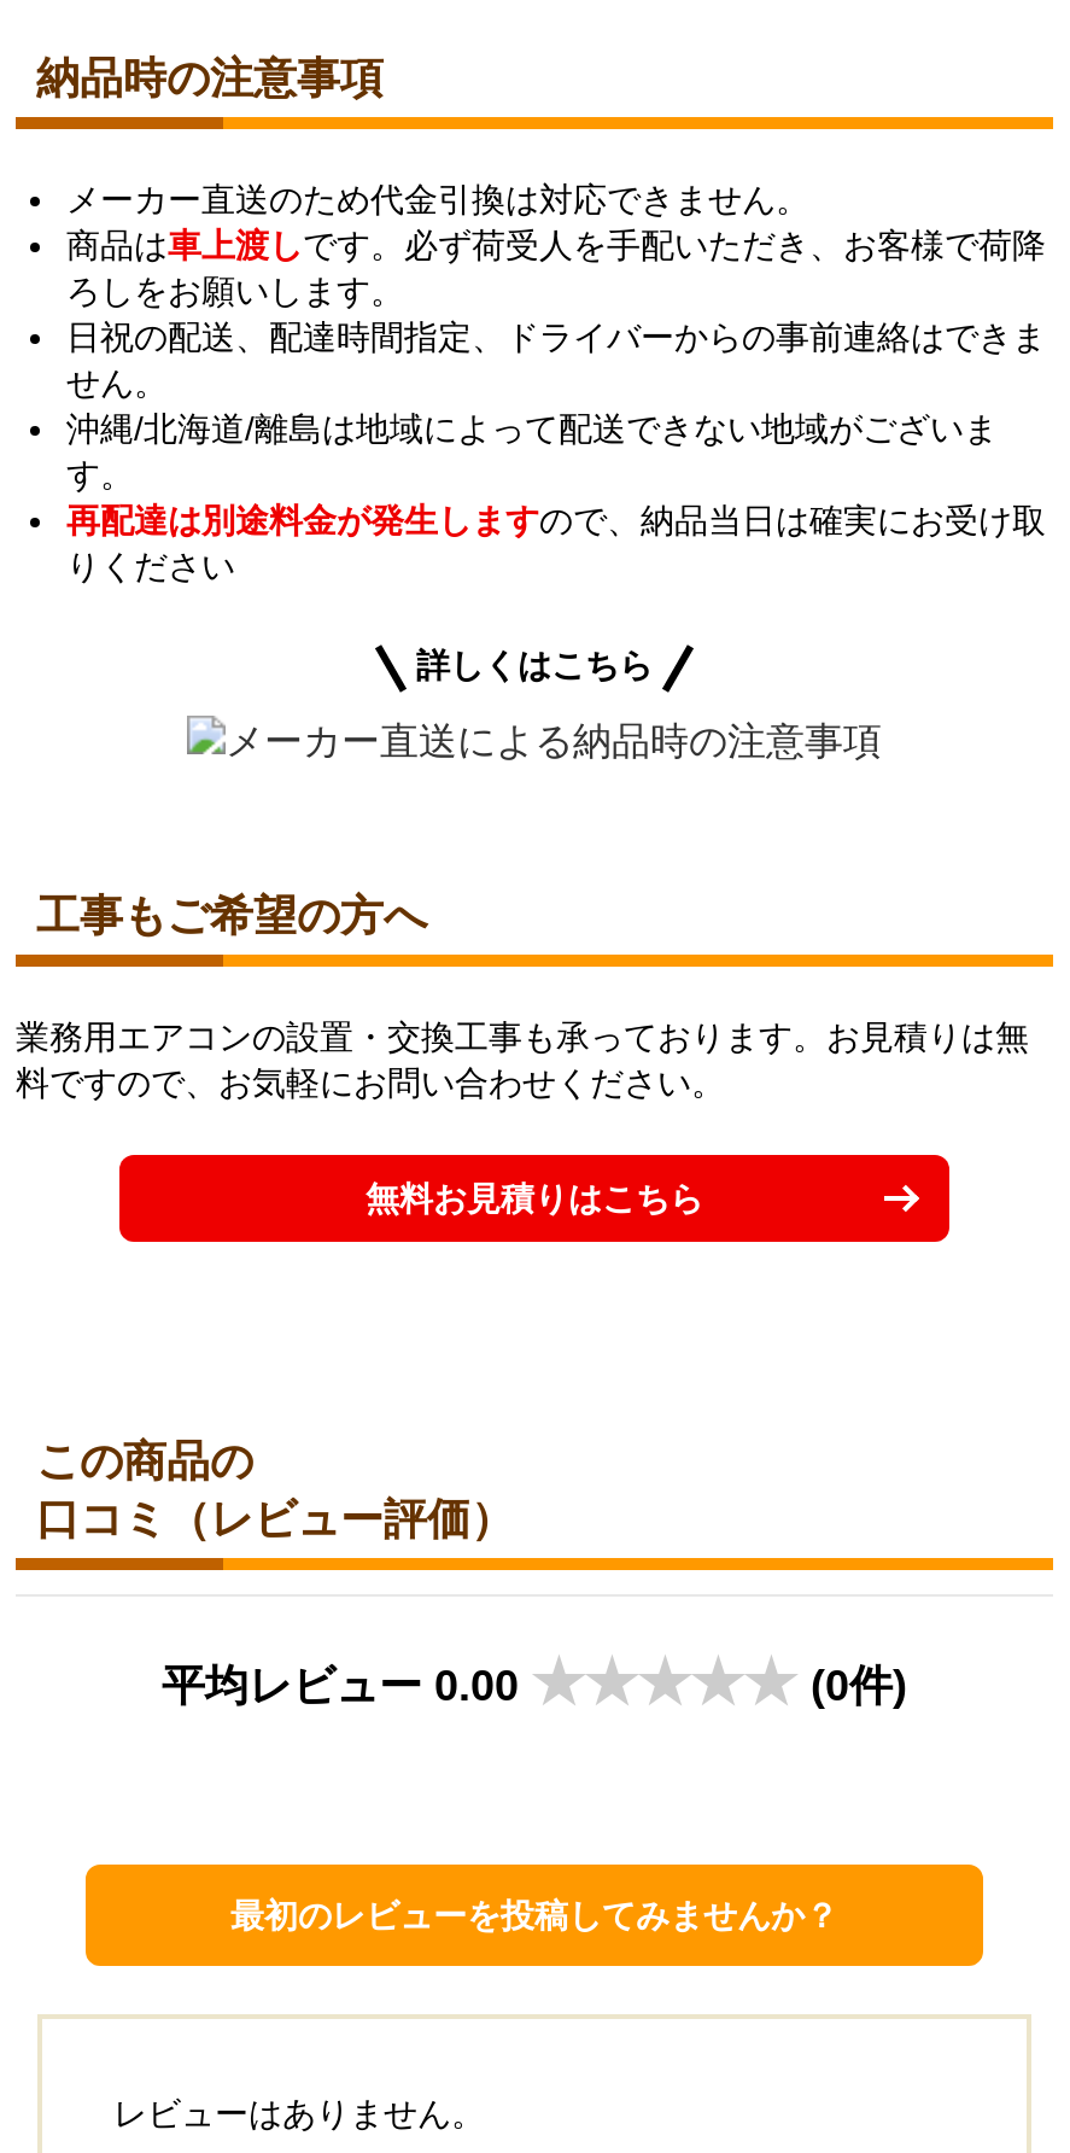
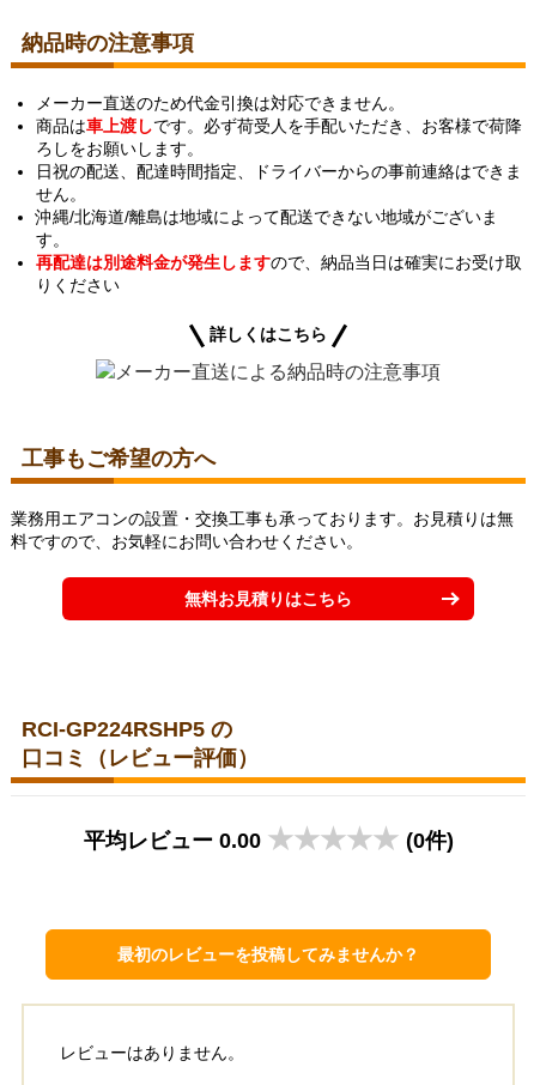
[36,1438,253,1486] この商品の -> [21,718,232,742] RCI-GP224RSHP5 の

